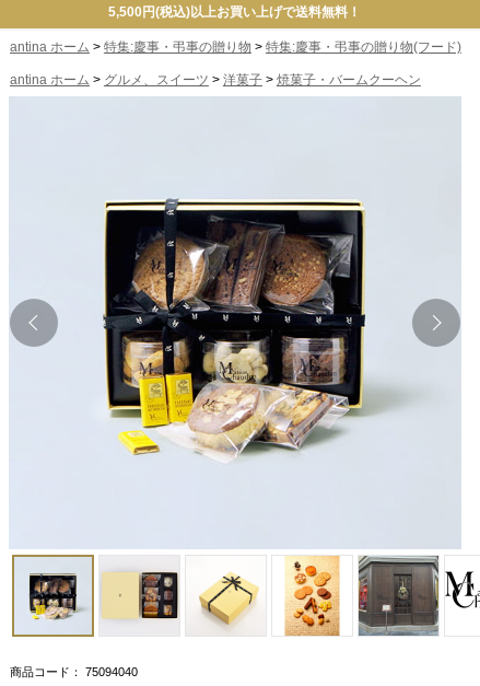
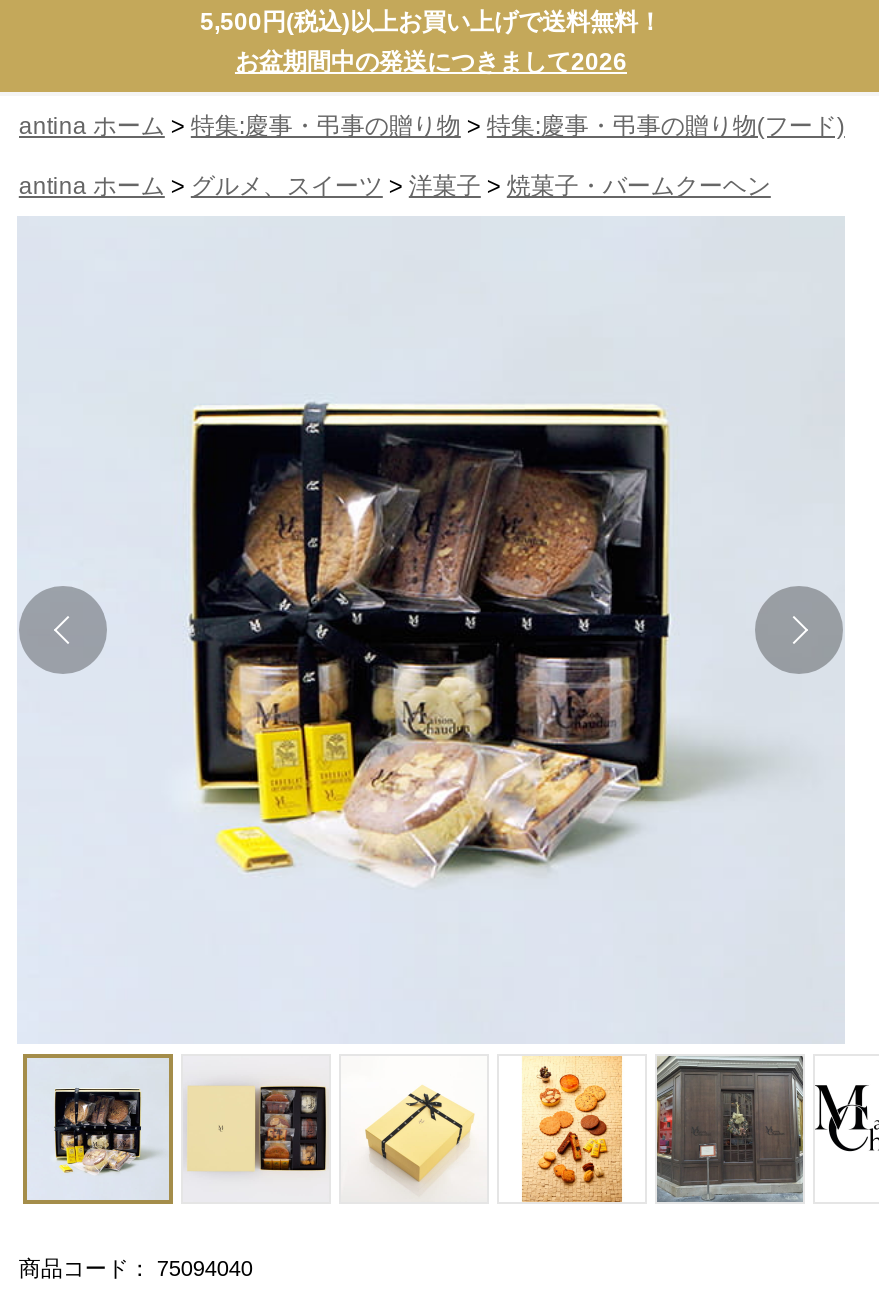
none -> [235,48,627,76] お盆期間中の発送につきまして2026

